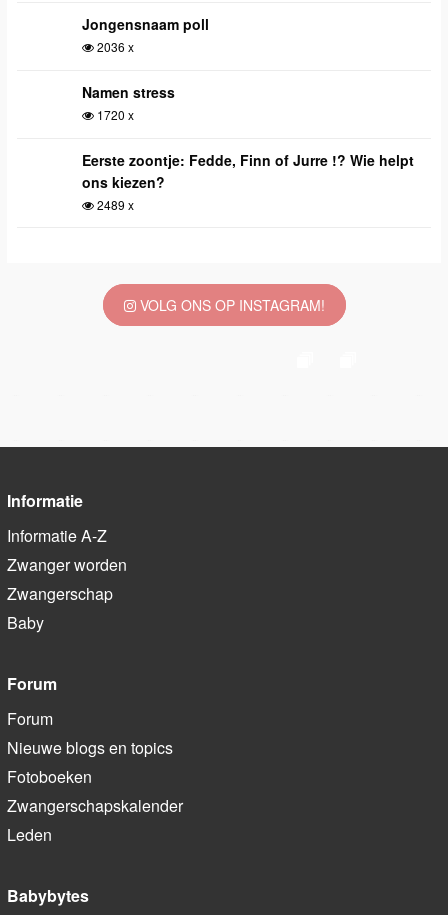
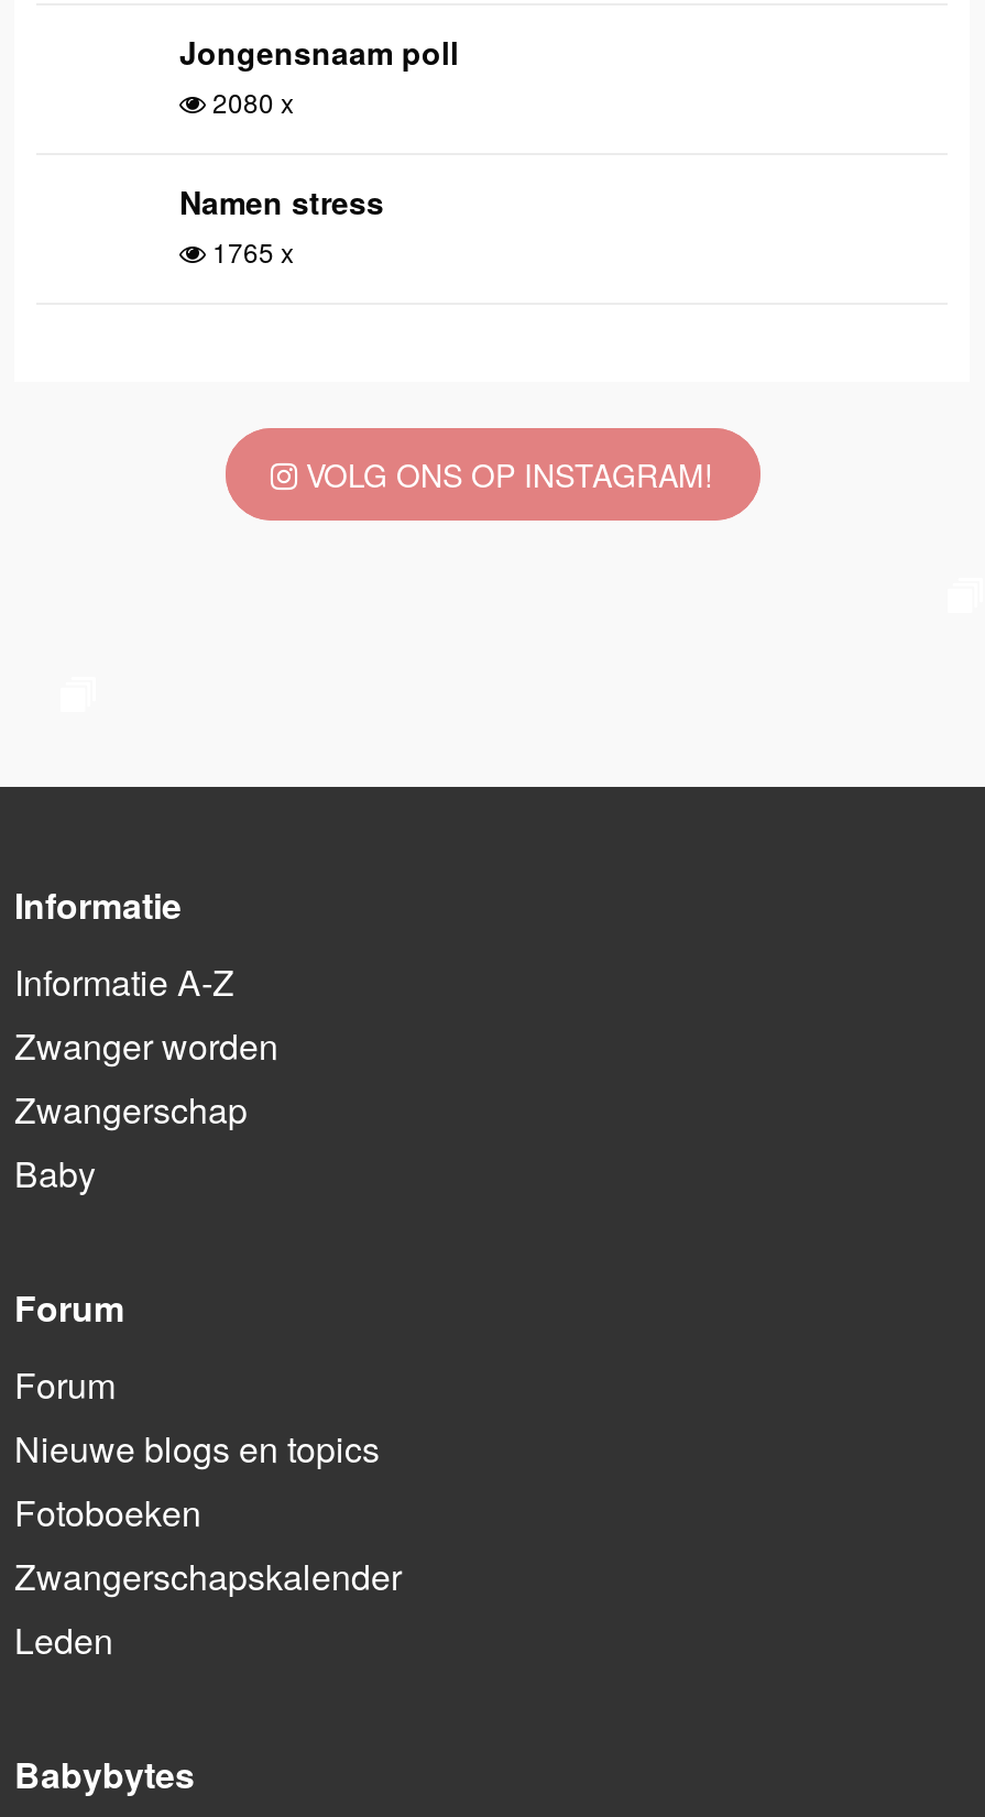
[94,38,134,55] 2036 x -> [206,83,294,120] 2080 x
[82,106,414,213] 1720 x | Eerste zoontje: Fedde, Finn of Jurre !? Wie helpt | ons kiezen? | 2489 x -> [206,232,294,270] 1765 x

